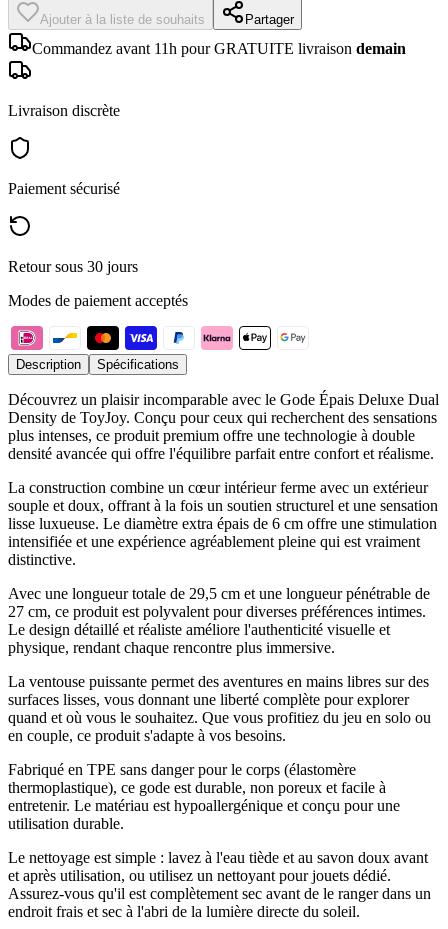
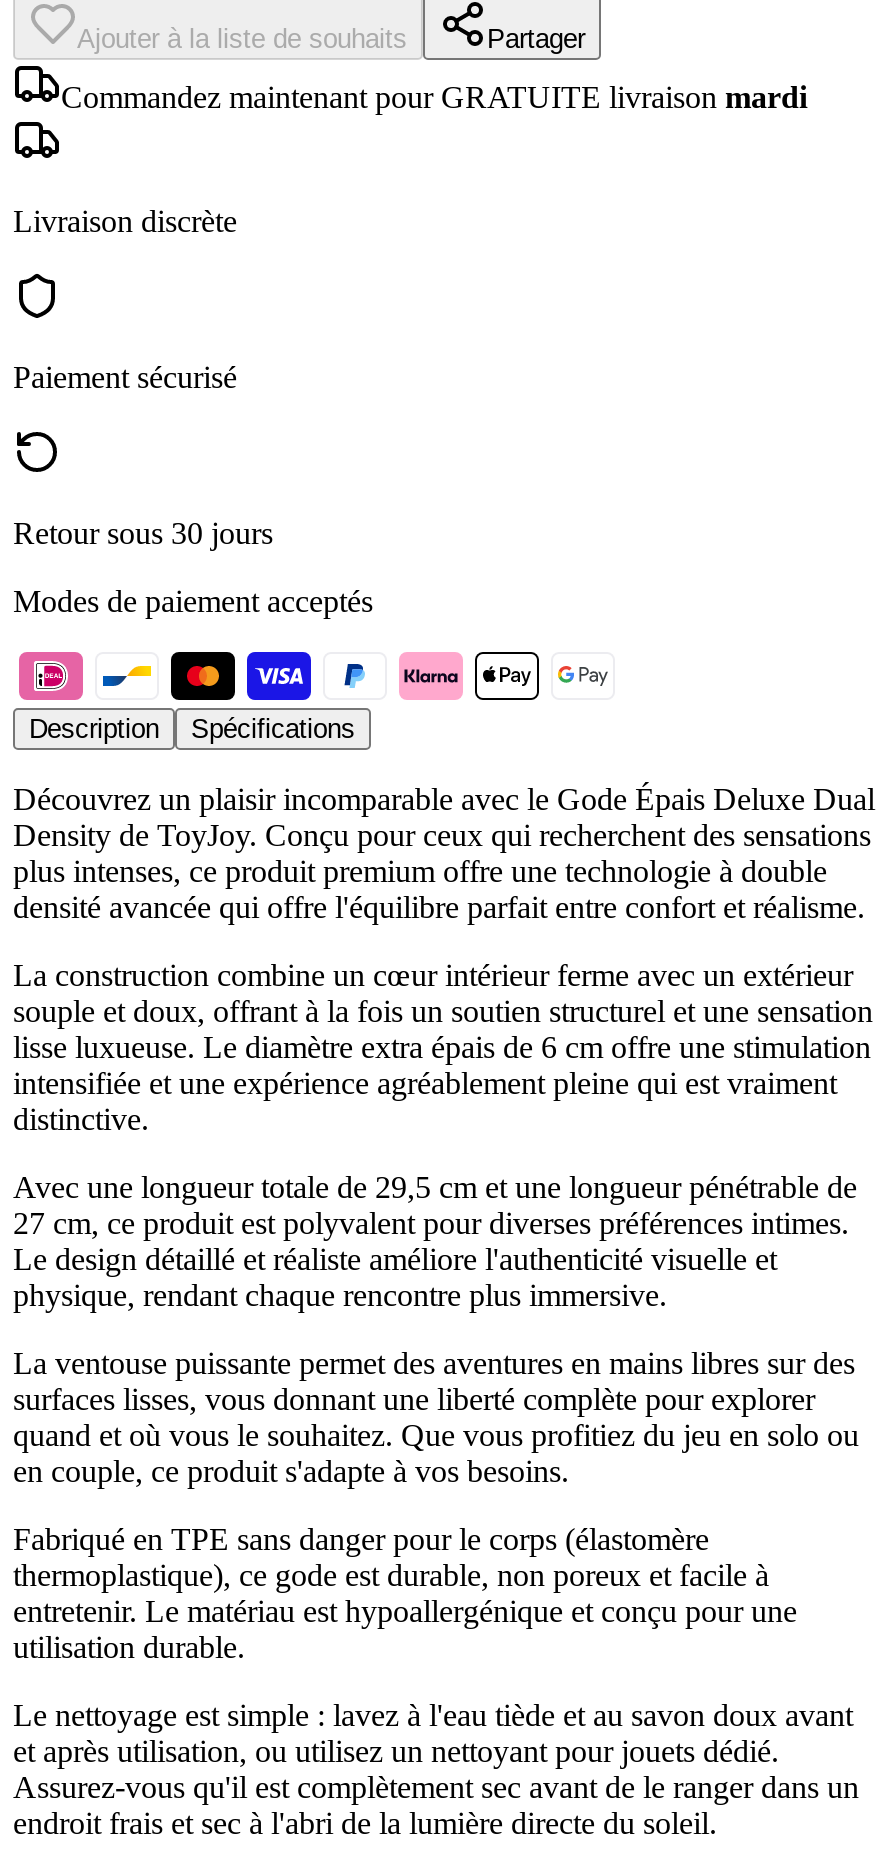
[32,40,406,57] Commandez avant 11h pour GRATUITE livraison demain -> [61,80,807,114] Commandez maintenant pour GRATUITE livraison mardi

